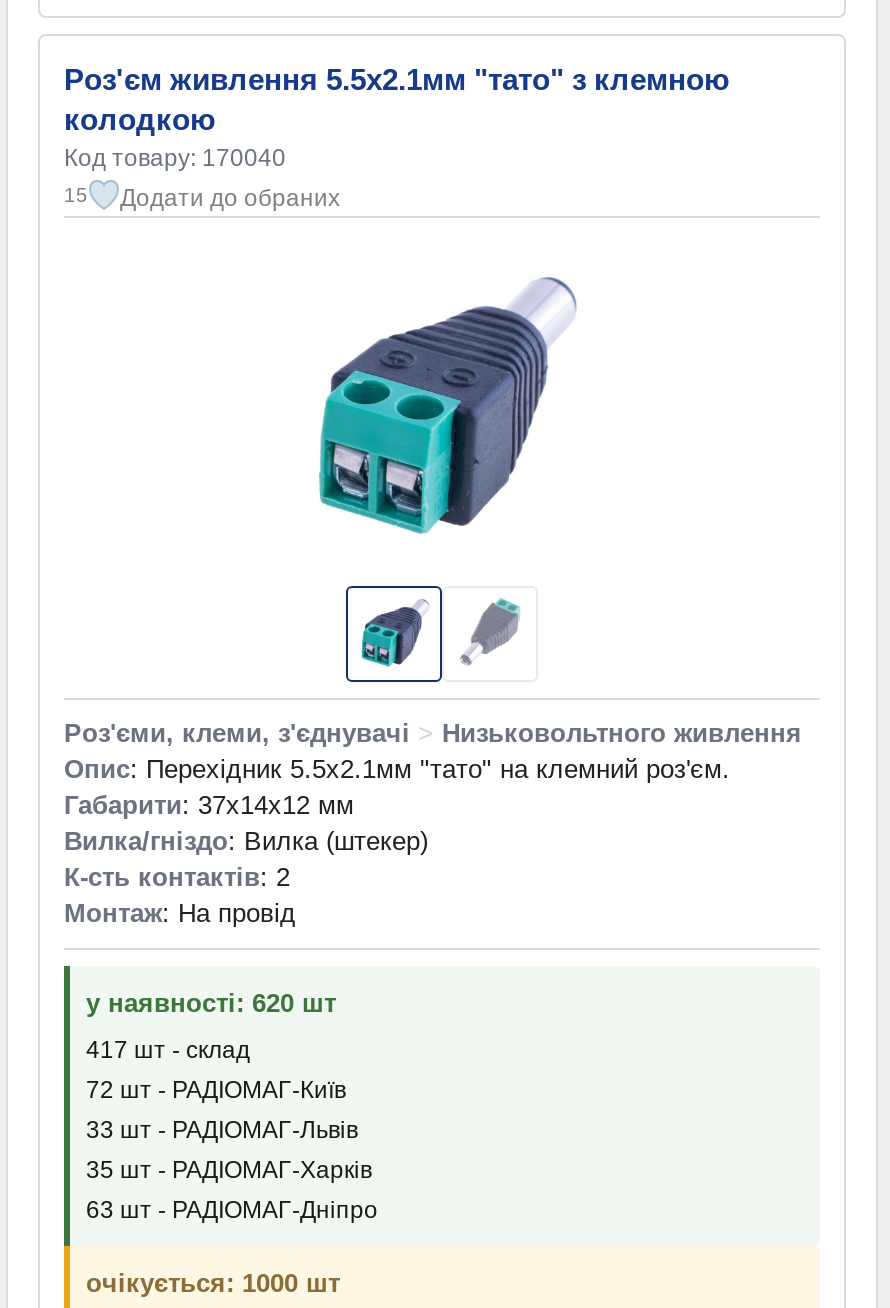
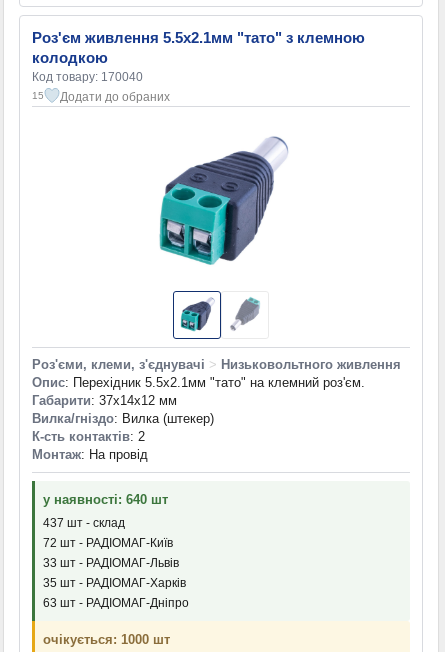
[86,988,336,1018] у наявності: 620 шт -> [43,492,168,507] у наявності: 640 шт
[86,1036,250,1064] 417 шт - склад -> [43,516,125,530] 437 шт - склад

